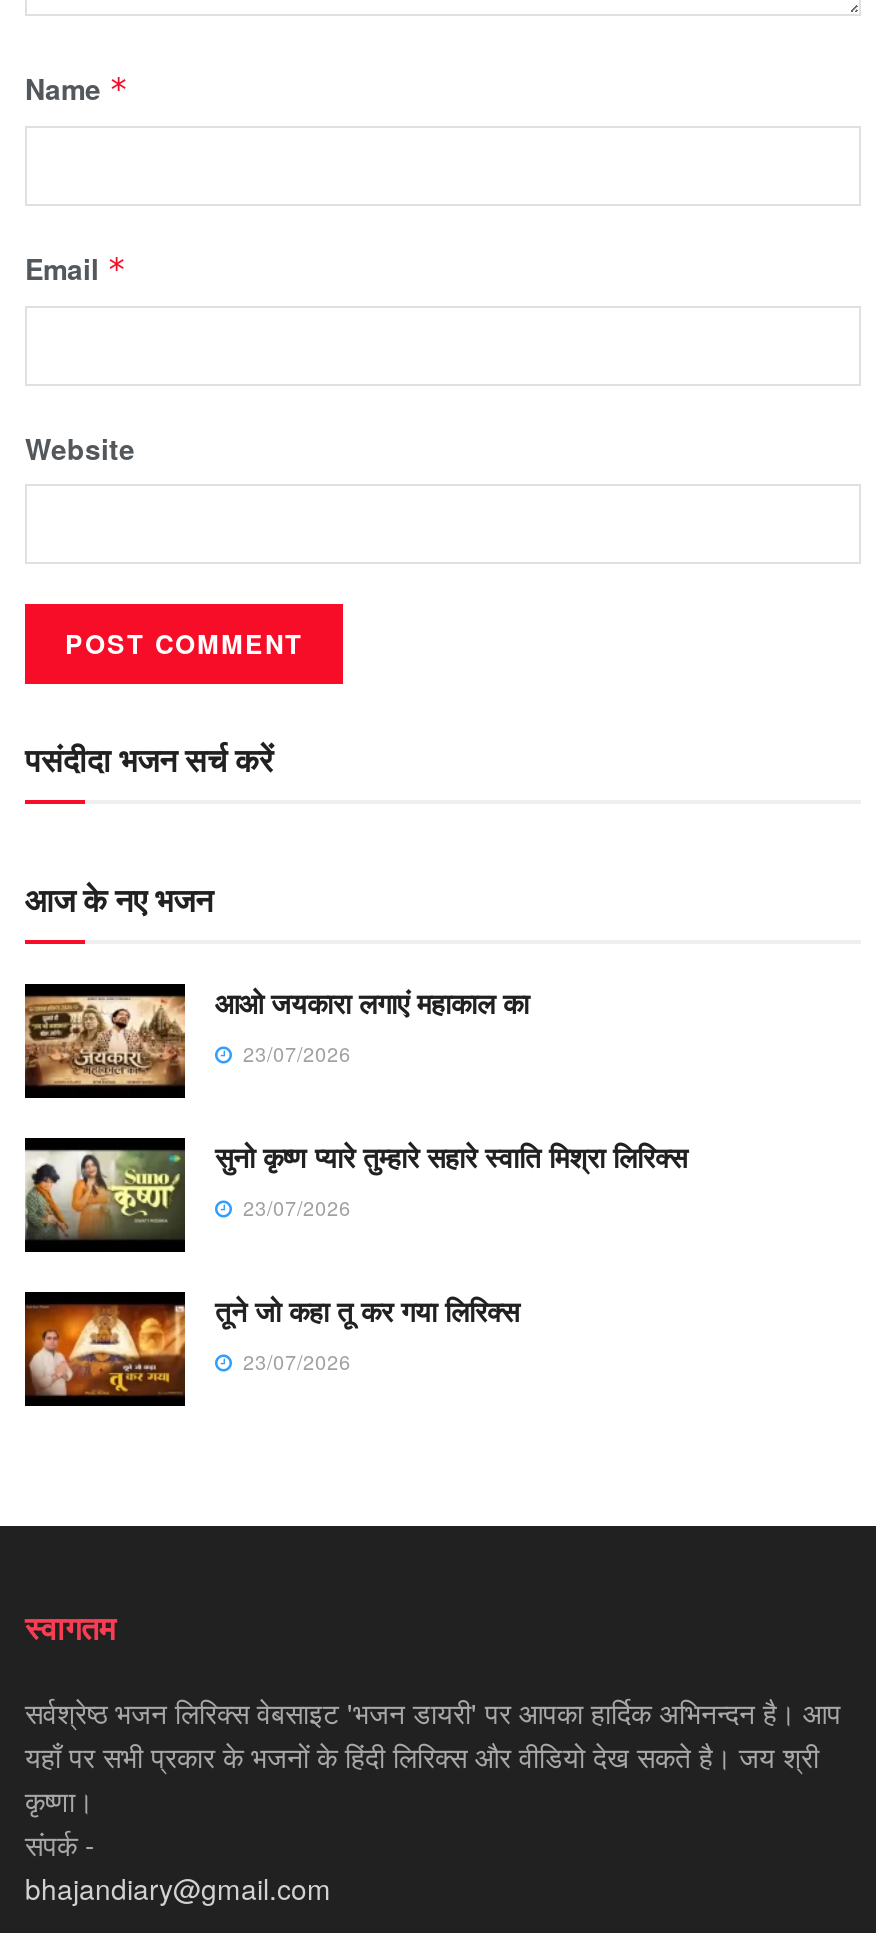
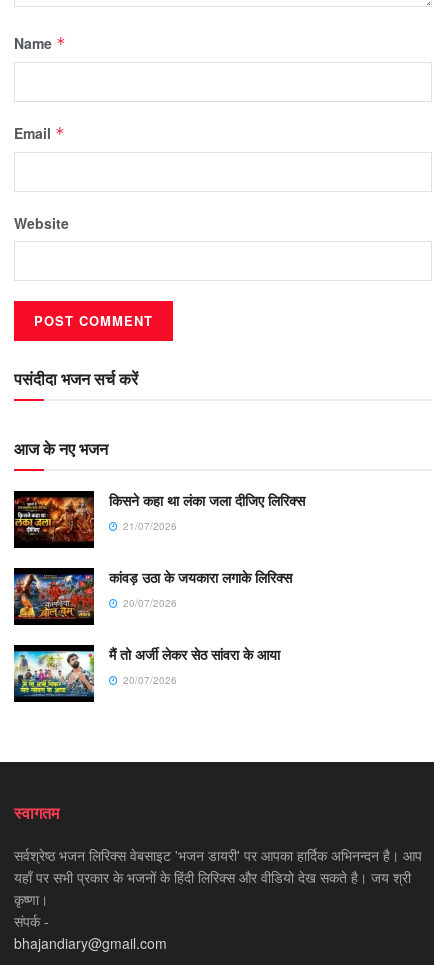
[23,982,529,1088] [image] | आओ जयकारा लगाएं महाकाल का | 23/07/2026 -> [13,490,305,542] [image] | किसने कहा था लंका जला दीजिए लिरिक्स | 21/07/2026
[25,1136,687,1240] [image] | सुनो कृष्ण प्यारे तुम्हारे सहारे स्वाति मिश्रा लिरिक्स | 23/07/2026 -> [13,567,292,619] [image] | कांवड़ उठा के जयकारा लगाके लिरिक्स | 20/07/2026
[23,1291,519,1398] [image] | तूने जो कहा तू कर गया लिरिक्स | 23/07/2026 -> [13,644,280,697] [image] | मैं तो अर्जी लेकर सेठ सांवरा के आया | 20/07/2026

